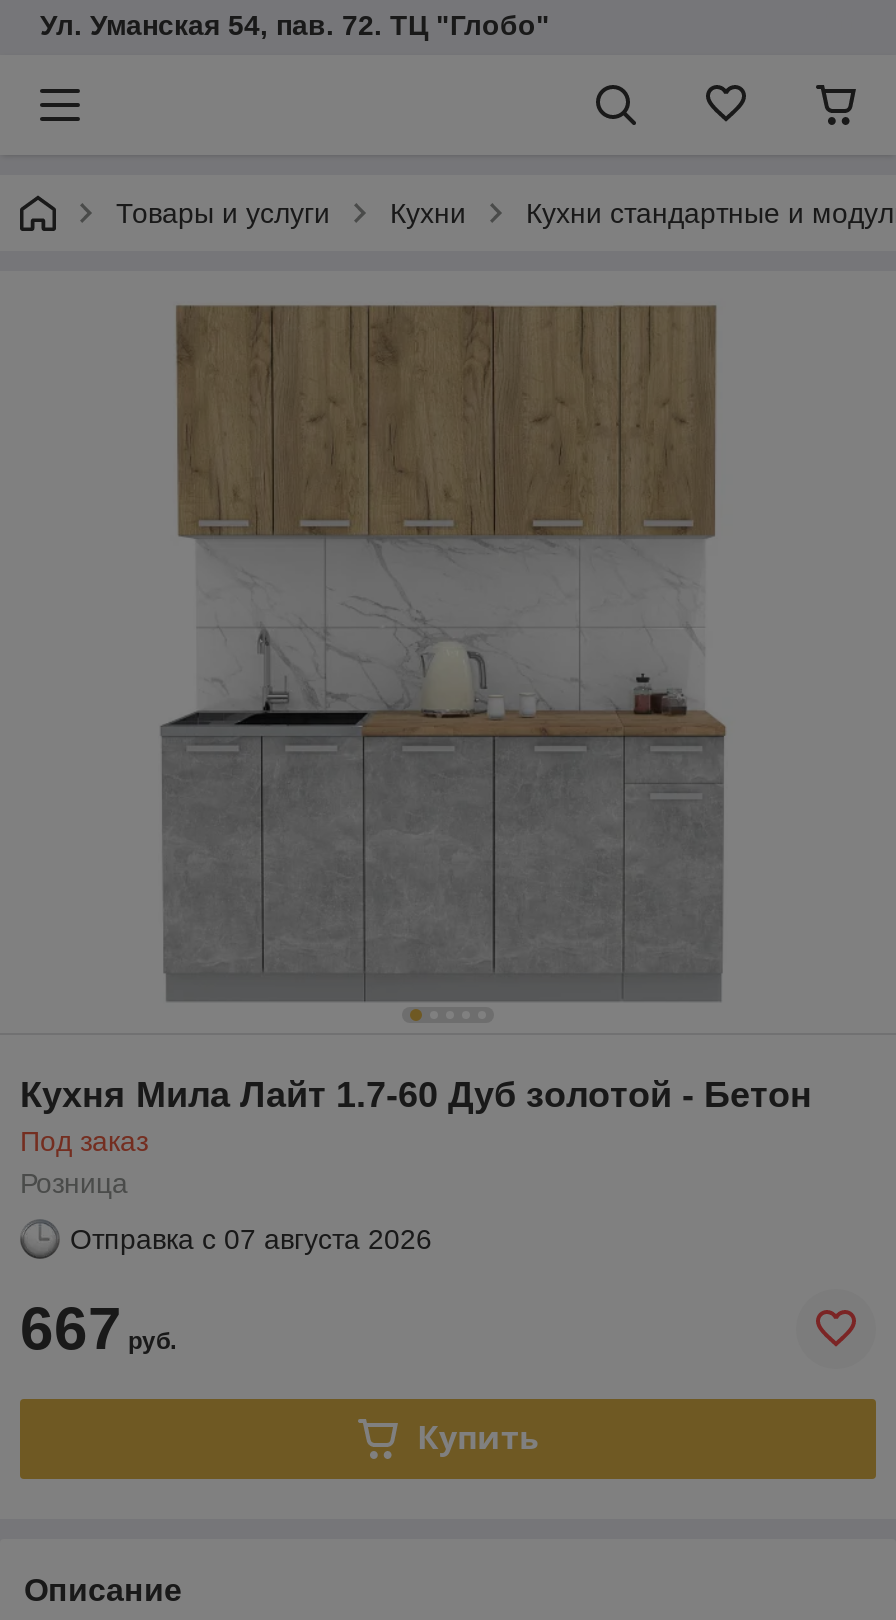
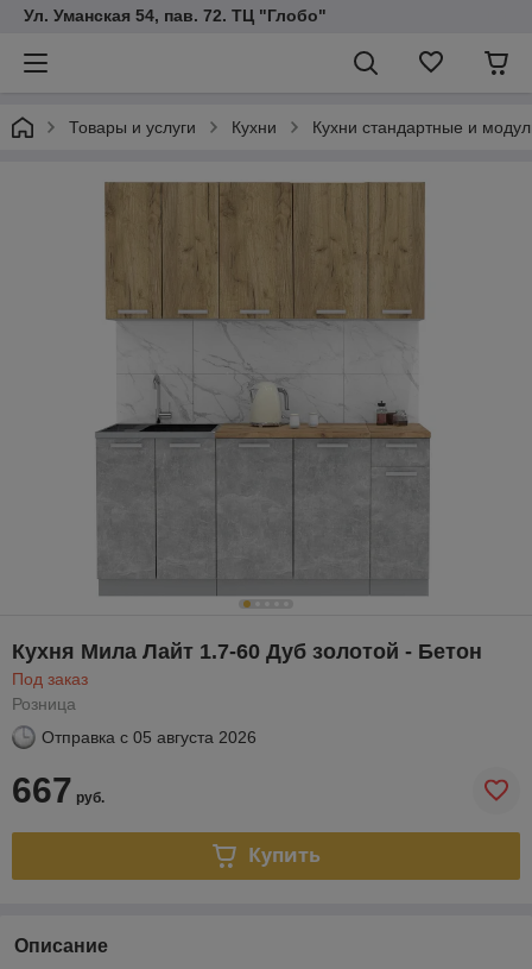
[70,1223,432,1255] Отправка с 07 августа 2026 -> [42,727,256,746] Отправка с 05 августа 2026

